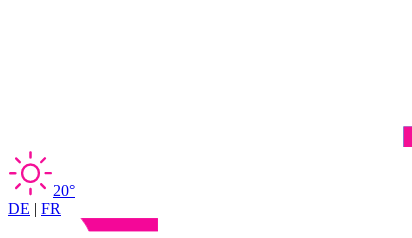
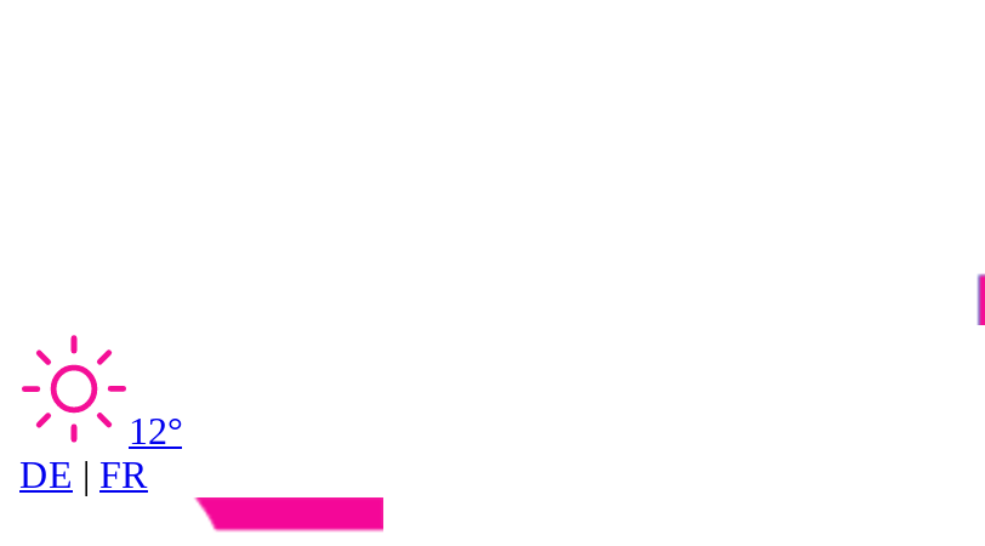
[53,182,75,199] 20° -> [129,410,182,451] 12°

